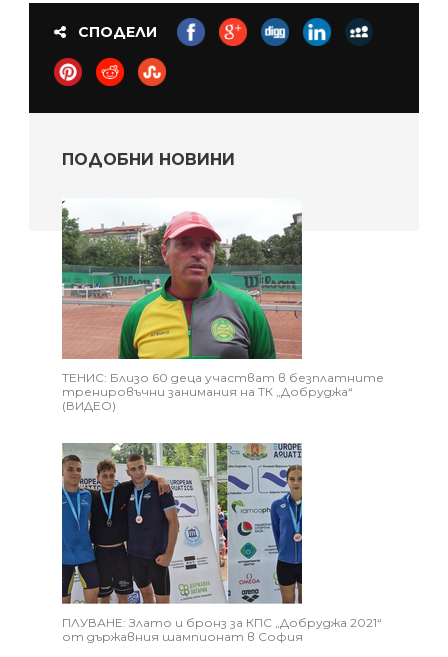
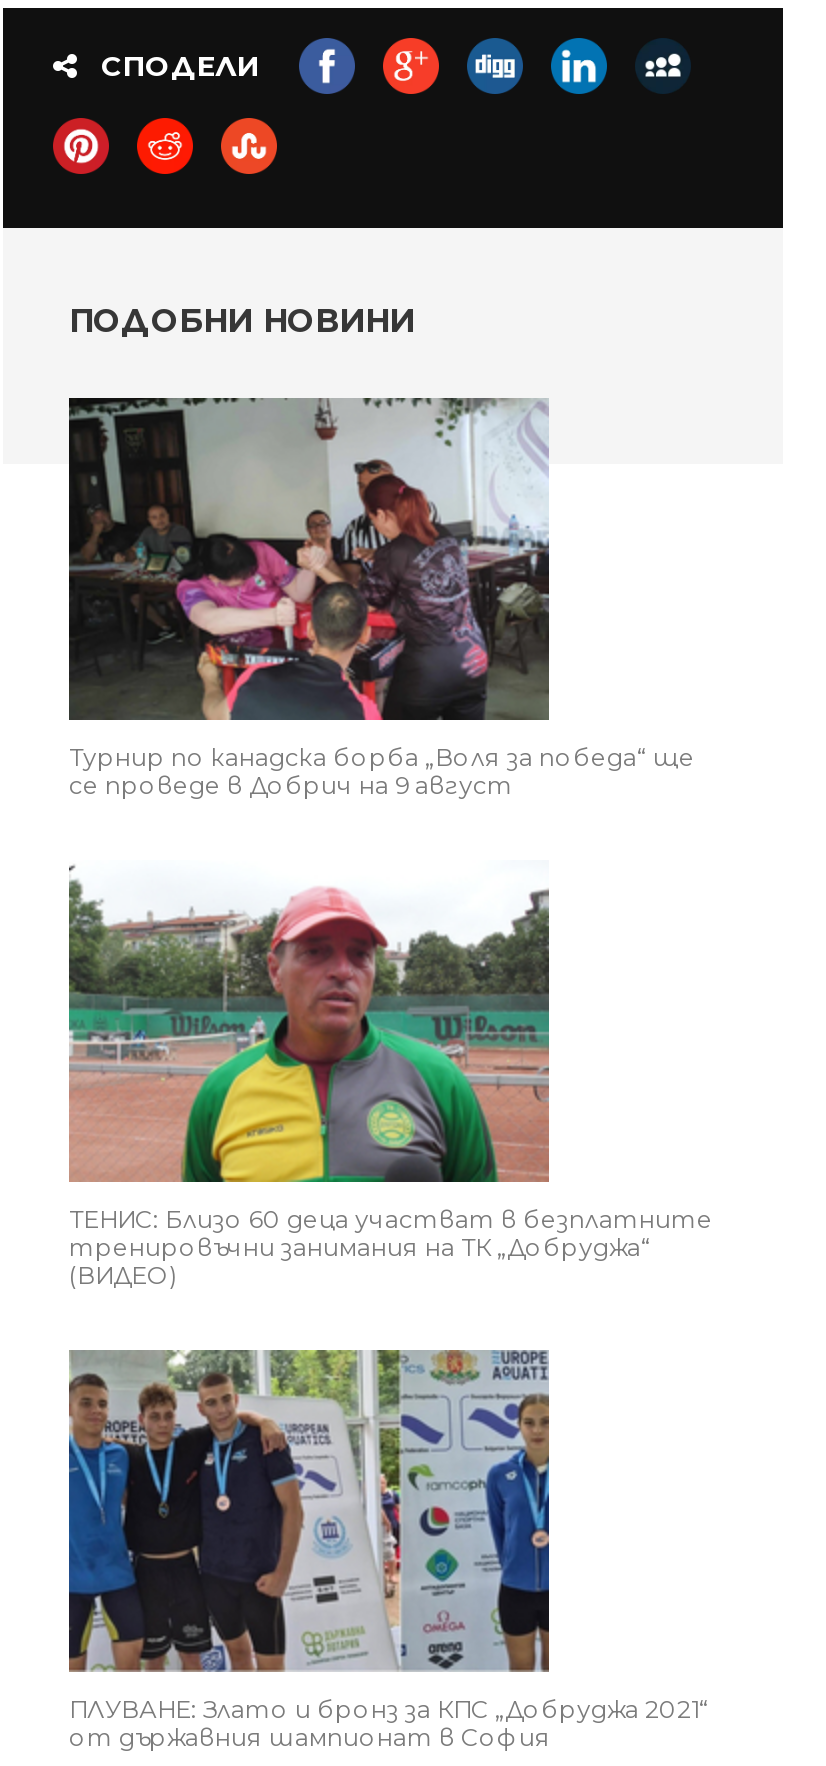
none -> [67,396,695,800] [image] | Турнир по канадска борба „Воля за победа“ ще | се проведе в Добрич на 9 август

